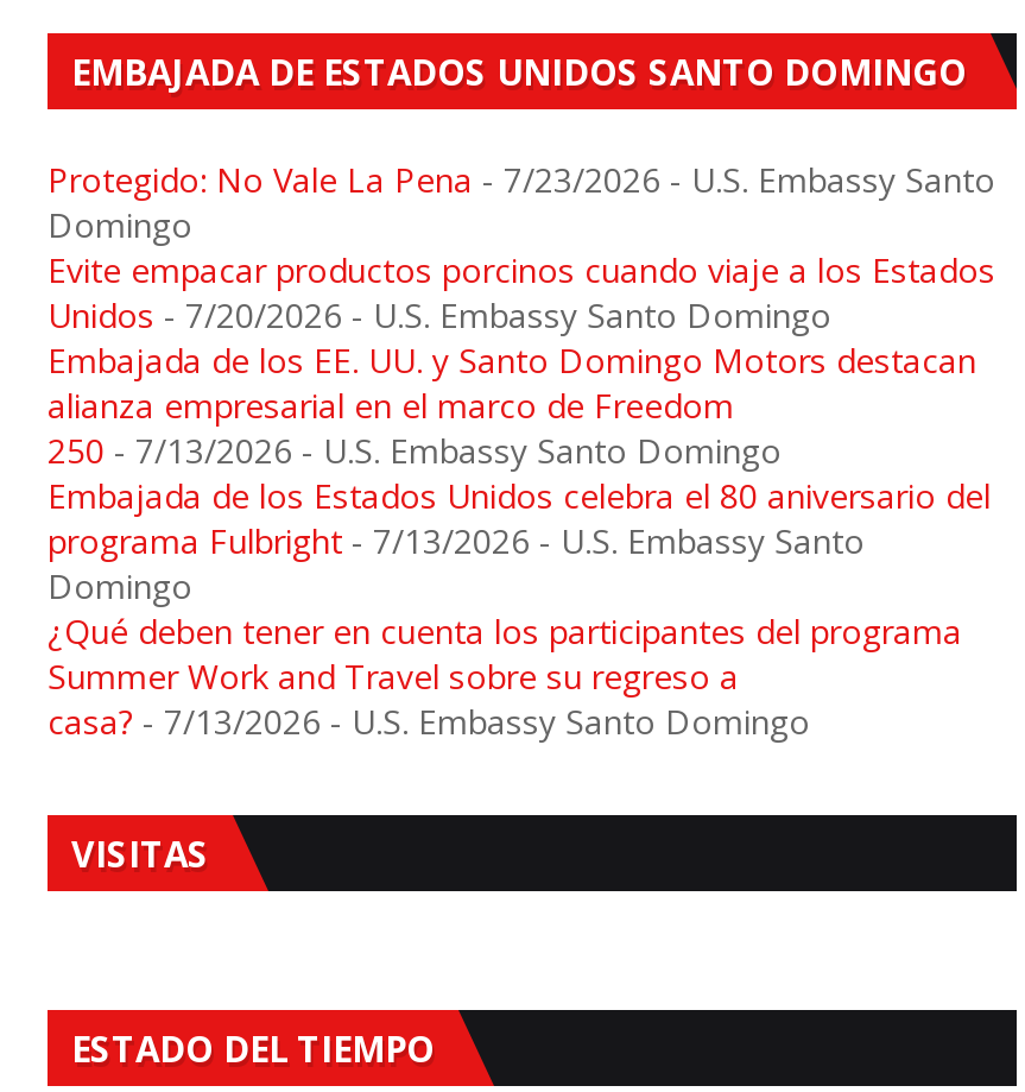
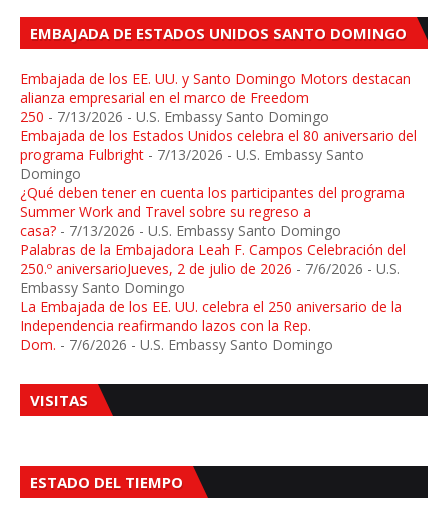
[48,157,995,338] Protegido: No Vale La Pena - 7/23/2026 - U.S. Embassy Santo | Domingo | Evite empacar productos porcinos cuando viaje a los Estados | Unidos - 7/20/2026 - U.S. Embassy Santo Domingo -> none
moved [48,338,991,744] -> [20,69,417,240]: Embajada de los EE. UU. y Santo Domingo Motors destacan | alianza empresarial en el marco de Freedom | 250 - 7/13/2026 - U.S. Embassy Santo Domingo | ... | Summer Work and Travel sobre su regreso a | casa? - 7/13/2026 - U.S. Embassy Santo Domingo
none -> [20,240,406,354] Palabras de la Embajadora Leah F. Campos Celebración del | 250.º aniversarioJueves, 2 de julio de 2026 - 7/6/2026 - U.S. | Embassy Santo Domingo | La Embajada de los EE. UU. celebra el 250 aniversario de la | Independencia reafirmando lazos con la Rep. | Dom. - 7/6/2026 - U.S. Embassy Santo Domingo

